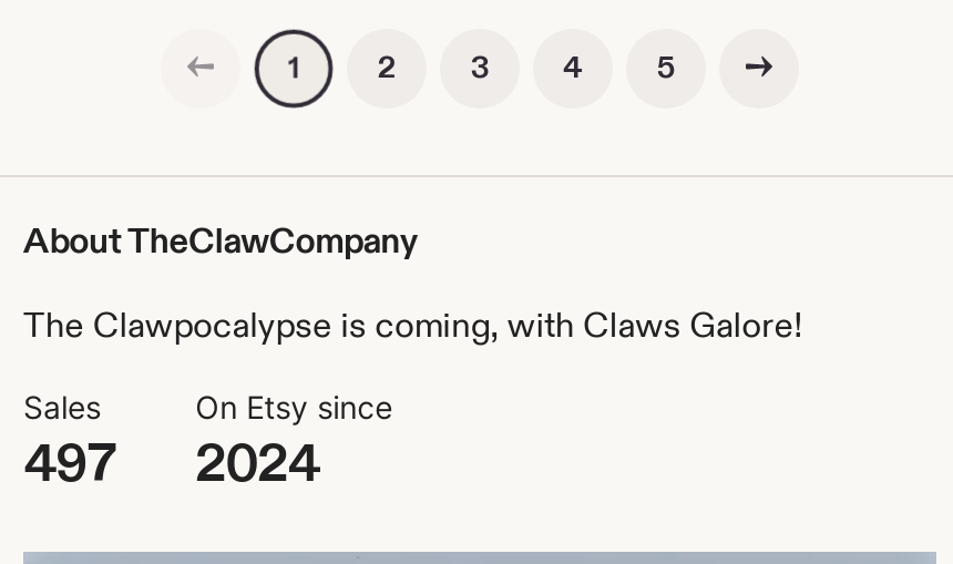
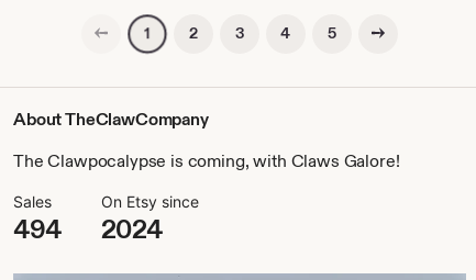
[23,430,320,494] 497 2024 -> [13,213,162,245] 494 2024

